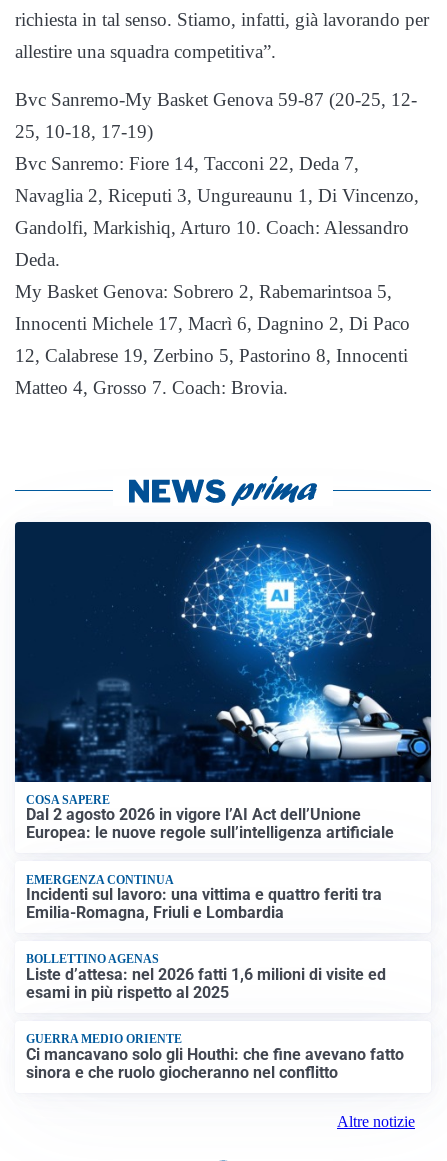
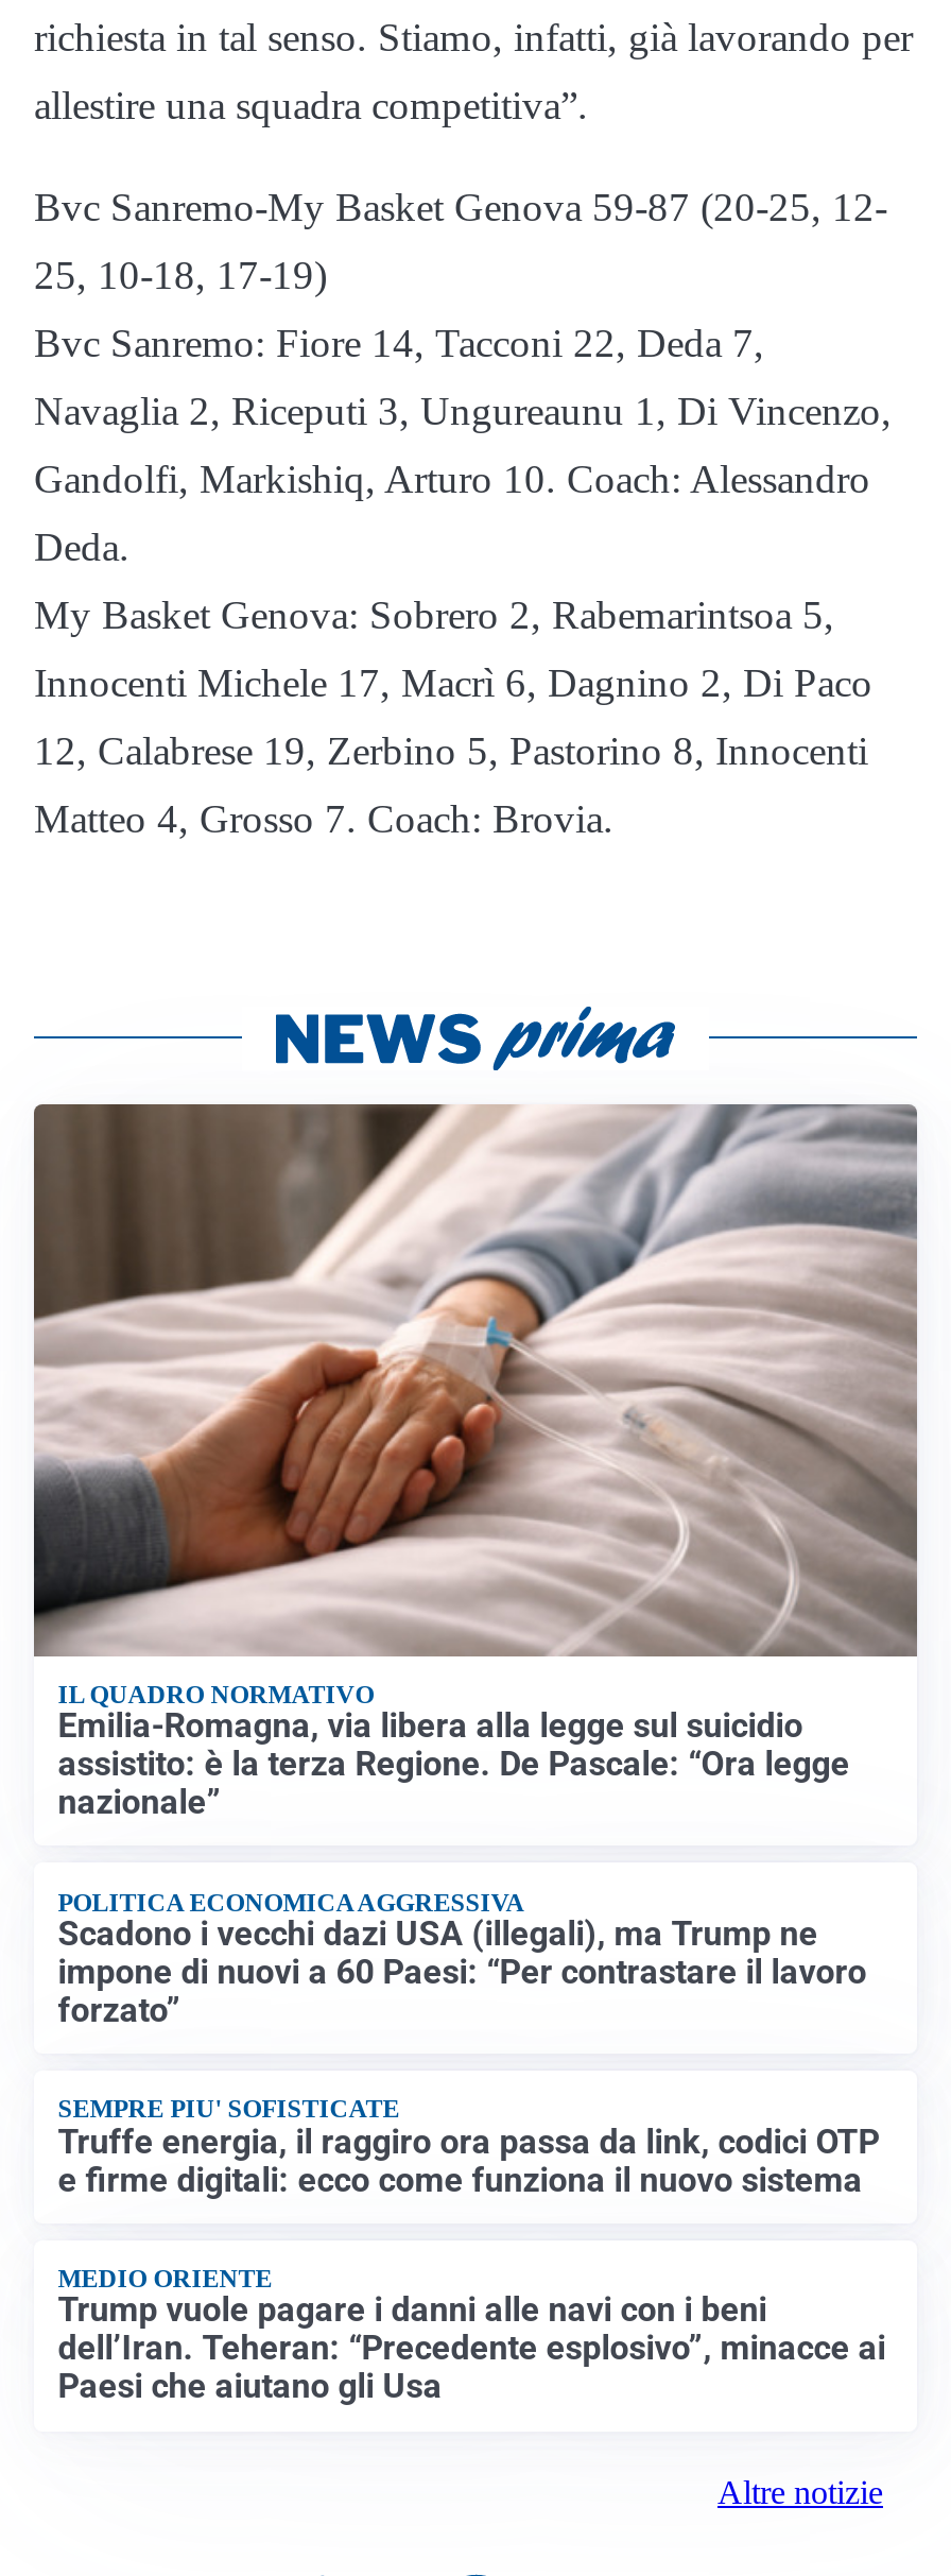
[14,521,432,842] [image] | COSA SAPERE | Dal 2 agosto 2026 in vigore l’AI Act dell’Unione | Europea: le nuove regole sull’intelligenza artificiale -> [32,1102,919,1823] [image] | IL QUADRO NORMATIVO | Emilia-Romagna, via libera alla legge sul suicidio | assistito: è la terza Regione. De Pascale: “Ora legge | nazionale”
[26,873,382,922] EMERGENZA CONTINUA | Incidenti sul lavoro: una vittima e quattro feriti tra | Emilia-Romagna, Friuli e Lombardia -> [58,1887,867,2030] POLITICA ECONOMICA AGGRESSIVA | Scadono i vecchi dazi USA (illegali), ma Trump ne | impone di nuovi a 60 Paesi: “Per contrastare il lavoro | forzato”
[26,952,386,1002] BOLLETTINO AGENAS | Liste d’attesa: nel 2026 fatti 1,6 milioni di visite ed | esami in più rispetto al 2025 -> [58,2095,879,2200] SEMPRE PIU' SOFISTICATE | Truffe energia, il raggiro ora passa da link, codici OTP | e firme digitali: ecco come funziona il nuovo sistema
[26,1032,404,1081] GUERRA MEDIO ORIENTE | Ci mancavano solo gli Houthi: che fine avevano fatto | sinora e che ruolo giocheranno nel conflitto -> [58,2264,886,2407] MEDIO ORIENTE | Trump vuole pagare i danni alle navi con i beni | dell’Iran. Teheran: “Precedente esplosivo”, minacce ai | Paesi che aiutano gli Usa

